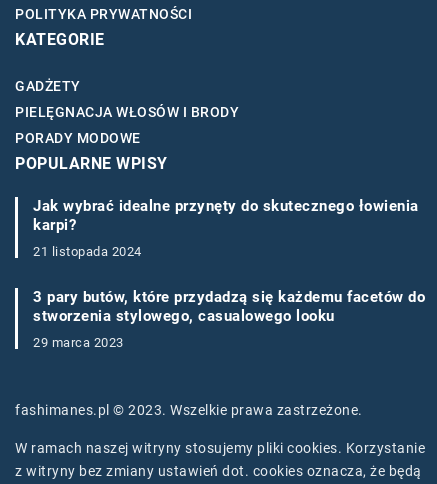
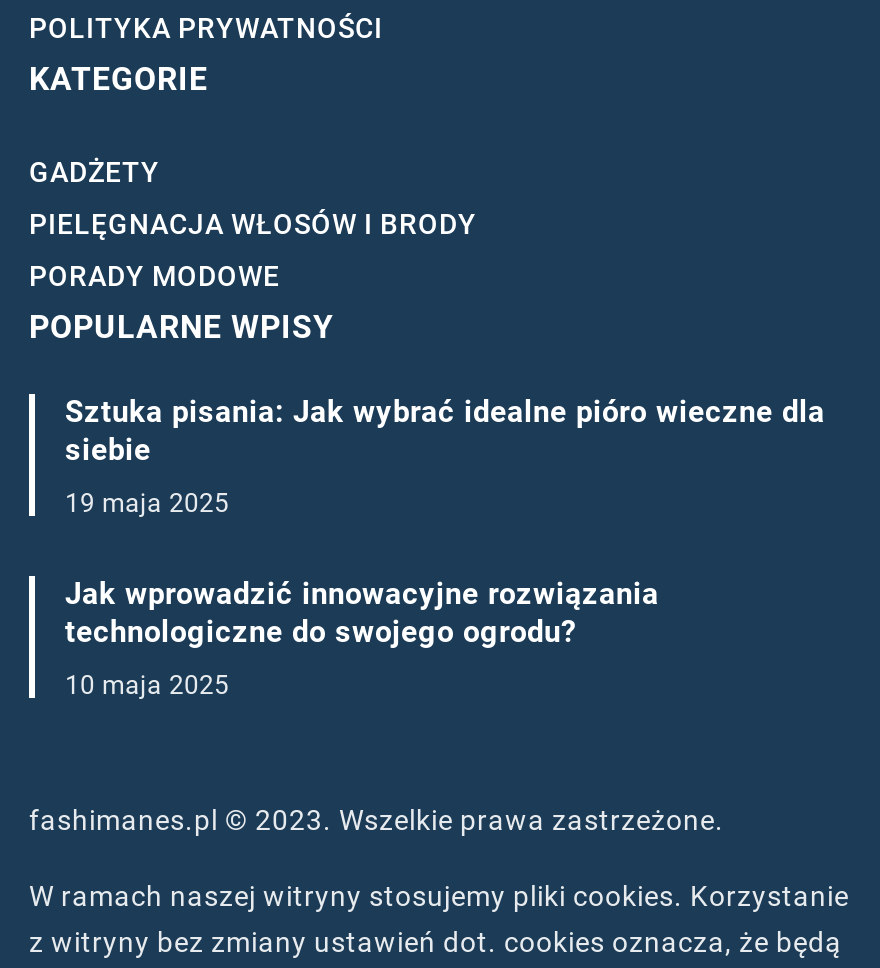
[33,197,418,234] Jak wybrać idealne przynęty do skutecznego łowienia | karpi? -> [65,394,825,468] Sztuka pisania: Jak wybrać idealne pióro wieczne dla | siebie
[33,244,141,259] 21 listopada 2024 -> [65,488,229,518] 19 maja 2025
[33,288,425,325] 3 pary butów, które przydadzą się każdemu facetów do | stworzenia stylowego, casualowego looku -> [65,576,659,650] Jak wprowadzić innowacyjne rozwiązania | technologiczne do swojego ogrodu?
[33,335,123,350] 29 marca 2023 -> [65,670,229,700] 10 maja 2025

